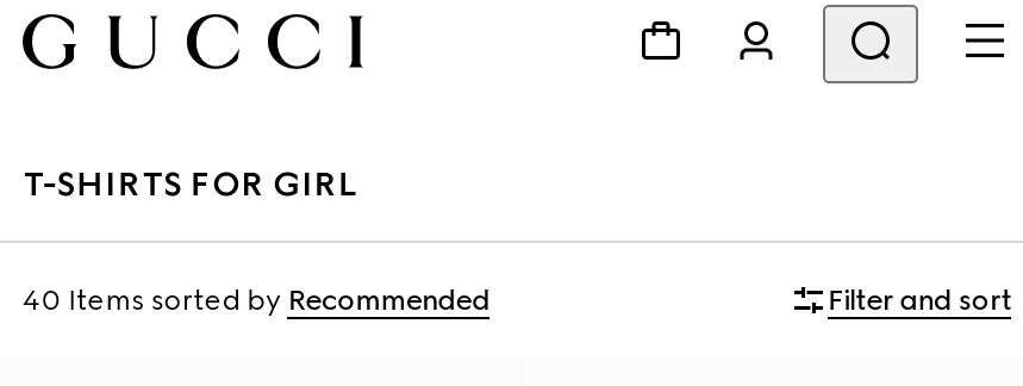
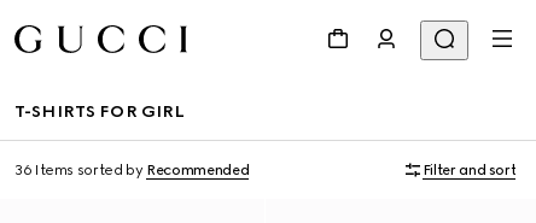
[23,284,490,317] 40 Items sorted by Recommended -> [14,162,249,178] 36 Items sorted by Recommended

